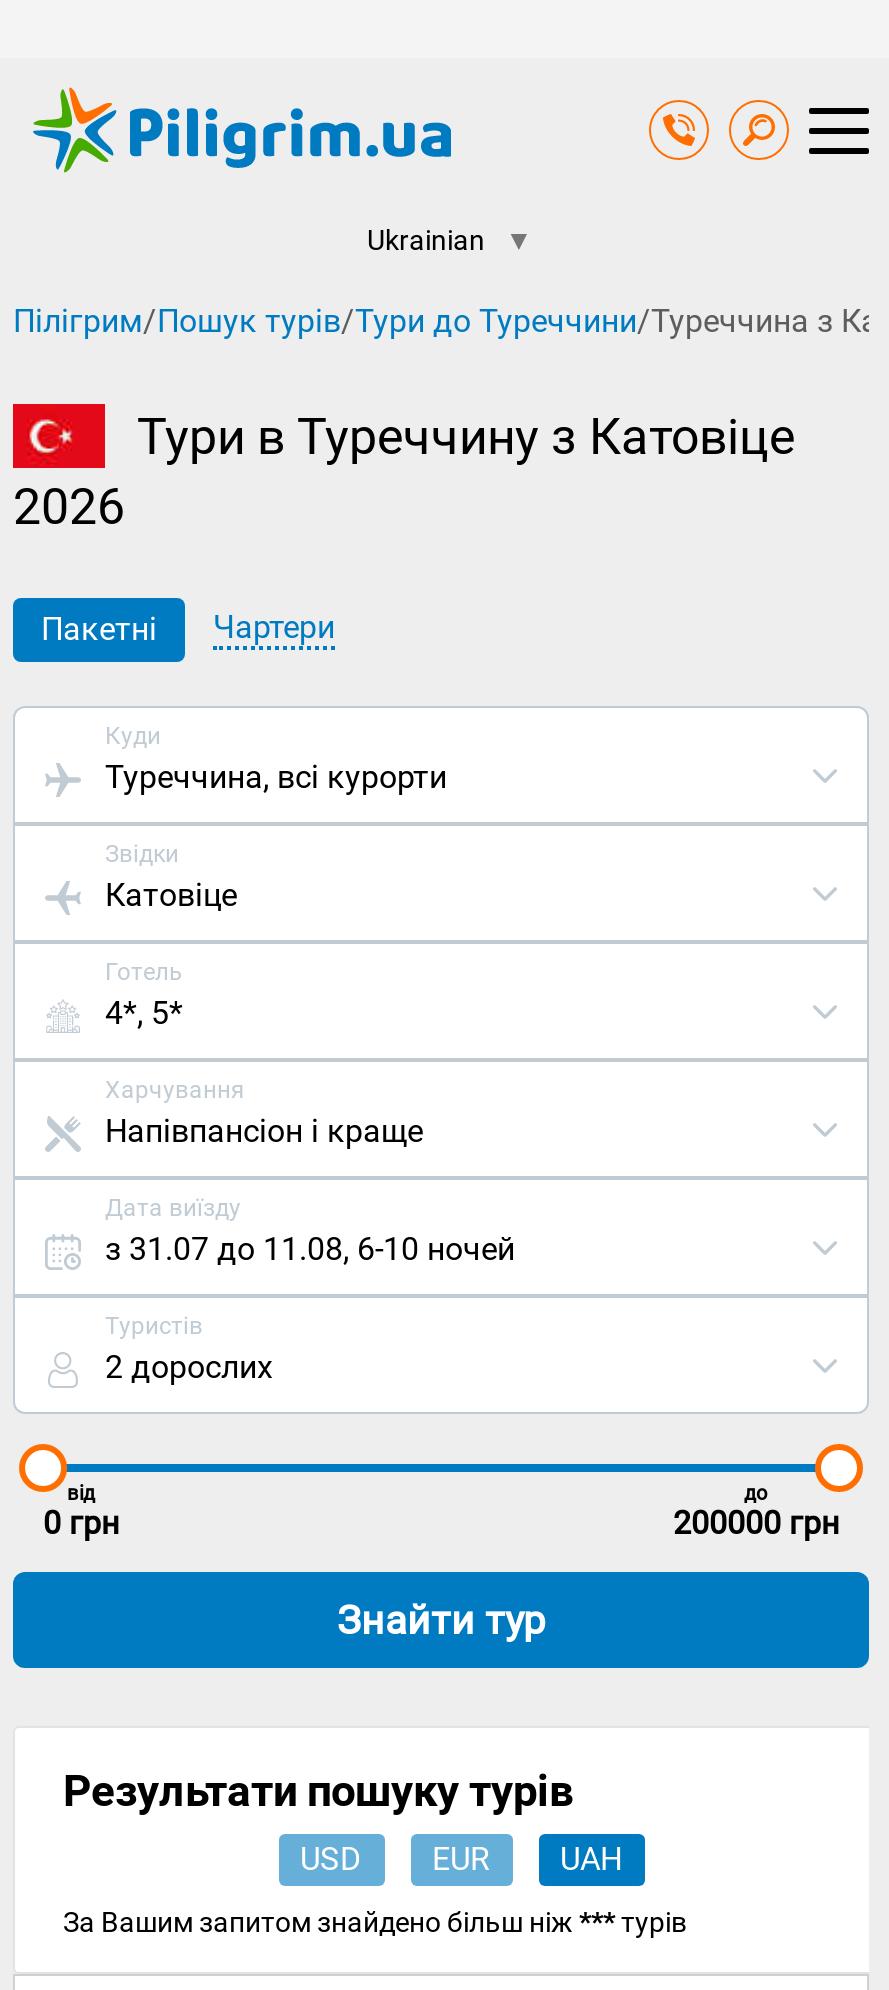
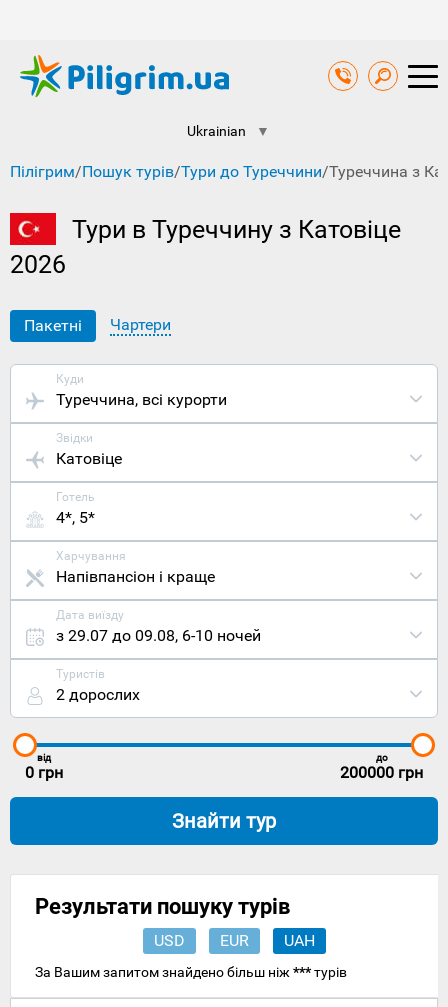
[105,1230,515,1268] з 31.07 до 11.08, 6-10 ночей -> [56,626,261,645] з 29.07 до 09.08, 6-10 ночей

